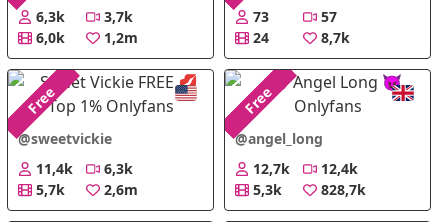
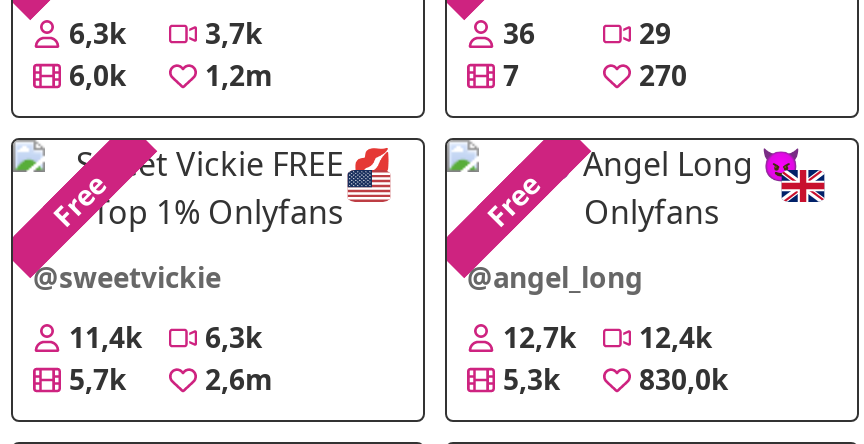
[253,7,350,47] 73 | 57 | 24 | 8,7k -> [503,15,687,95] 36 | 29 | 7 | 270
[321,180,366,199] 828,7k -> [639,361,729,399] 830,0k

